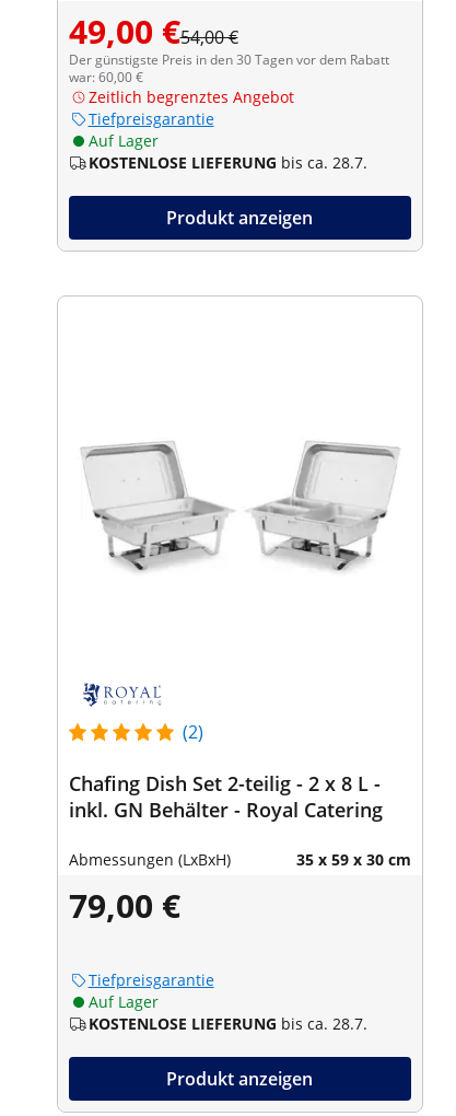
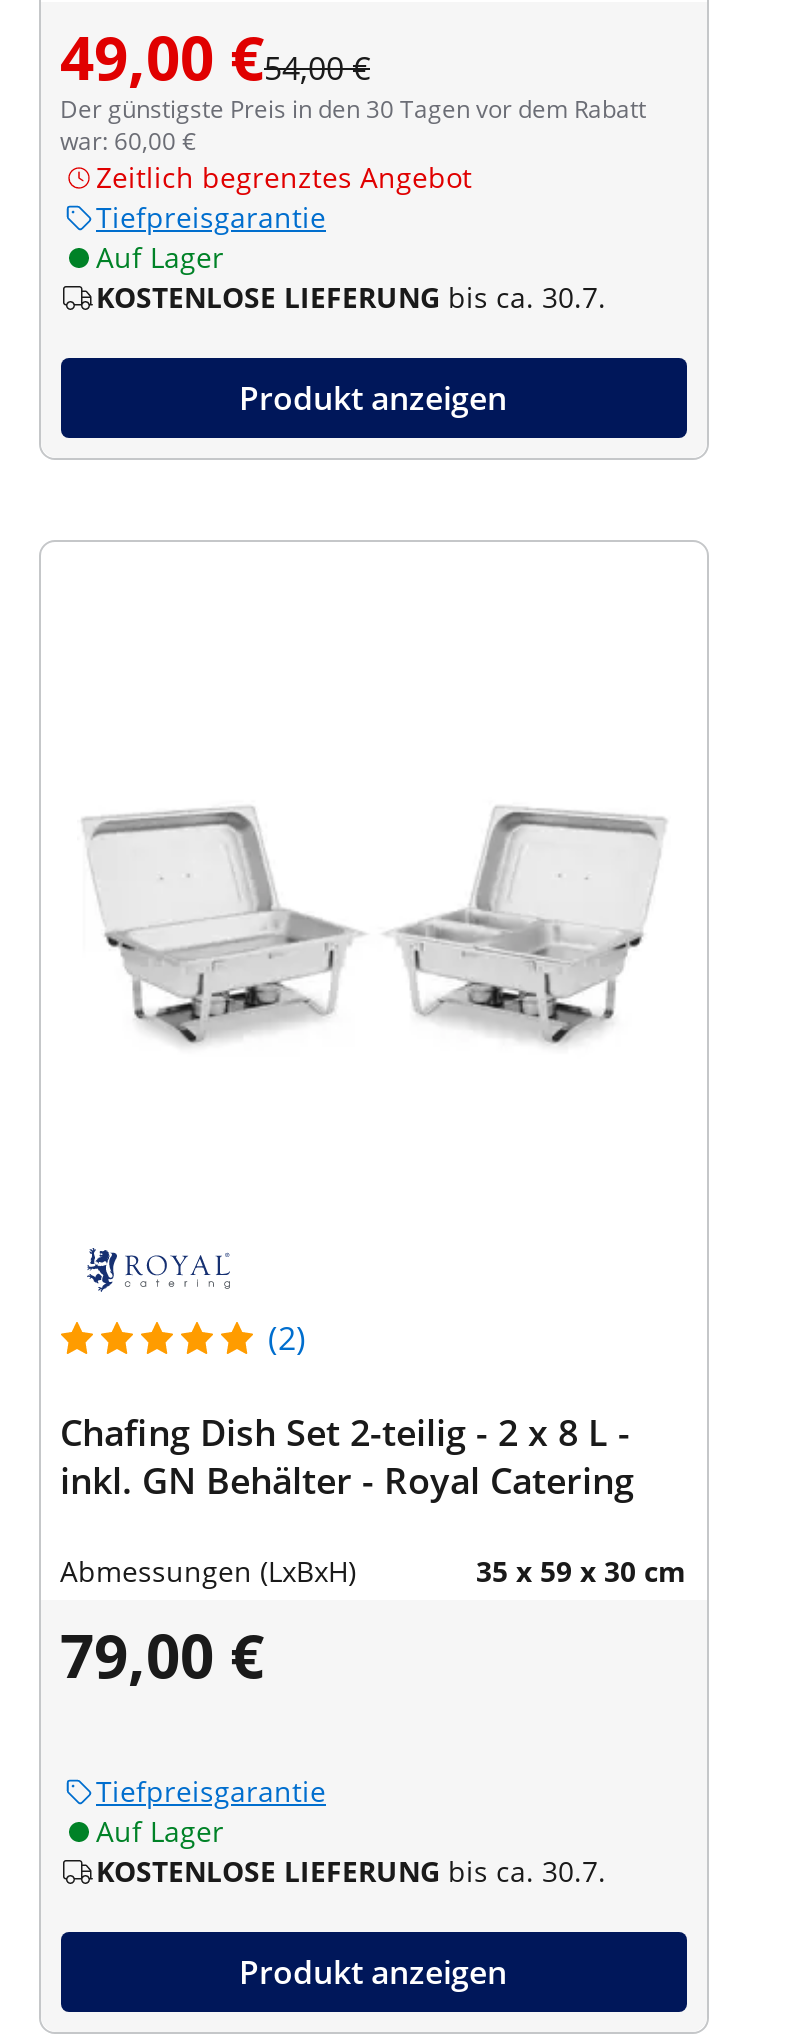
[88,152,367,172] KOSTENLOSE LIEFERUNG bis ca. 28.7. -> [96,277,606,315] KOSTENLOSE LIEFERUNG bis ca. 30.7.
[88,1013,367,1034] KOSTENLOSE LIEFERUNG bis ca. 28.7. -> [96,1851,606,1889] KOSTENLOSE LIEFERUNG bis ca. 30.7.

